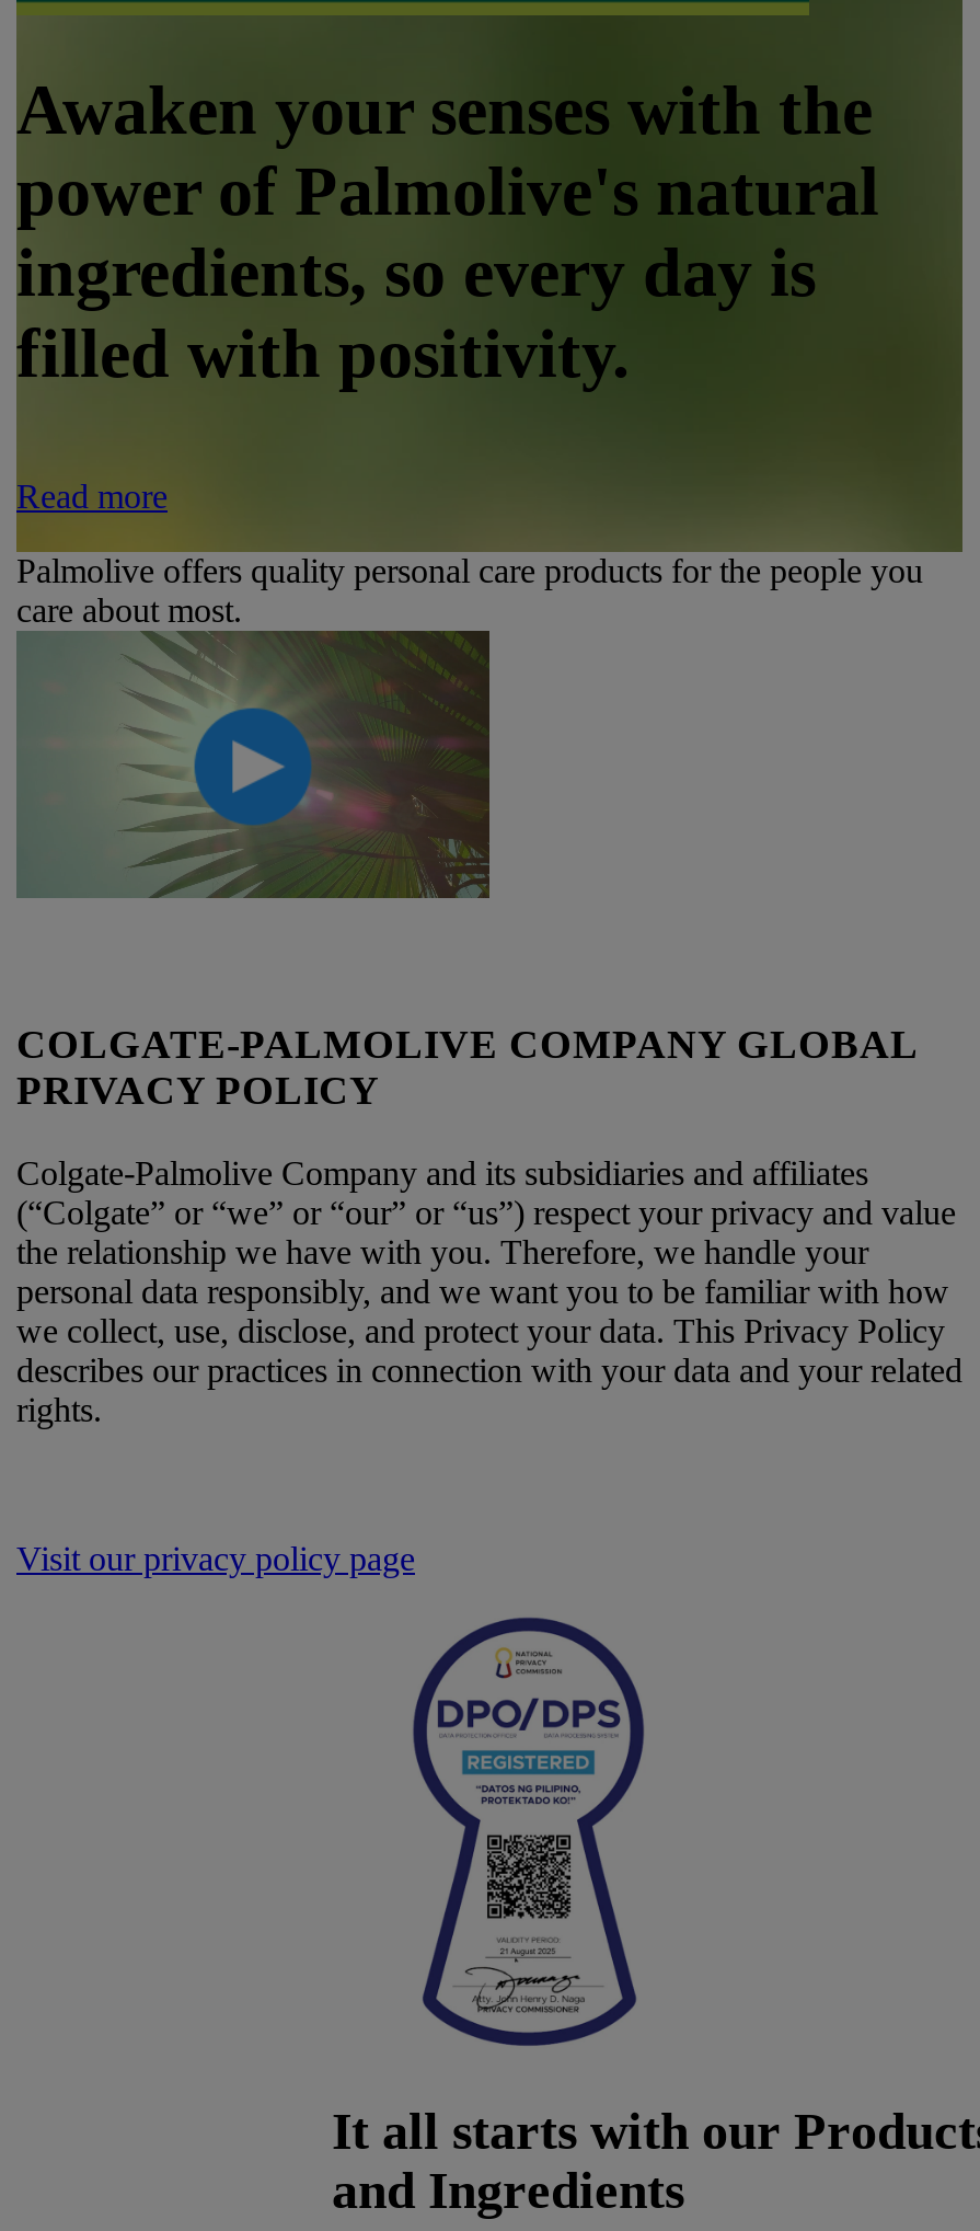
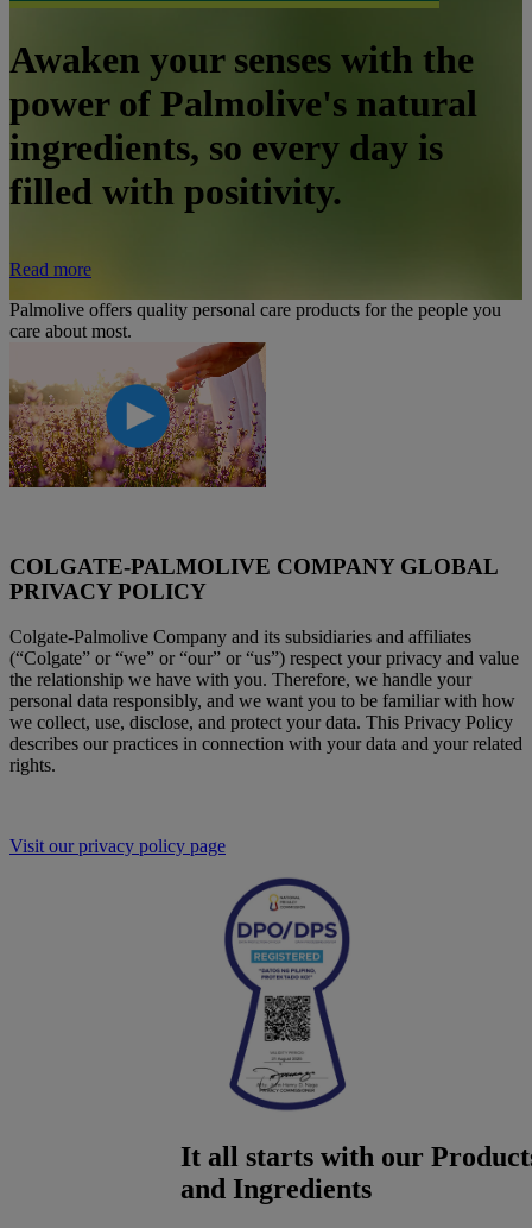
[14,629,492,900] [image] -> [8,341,267,489] [image]

